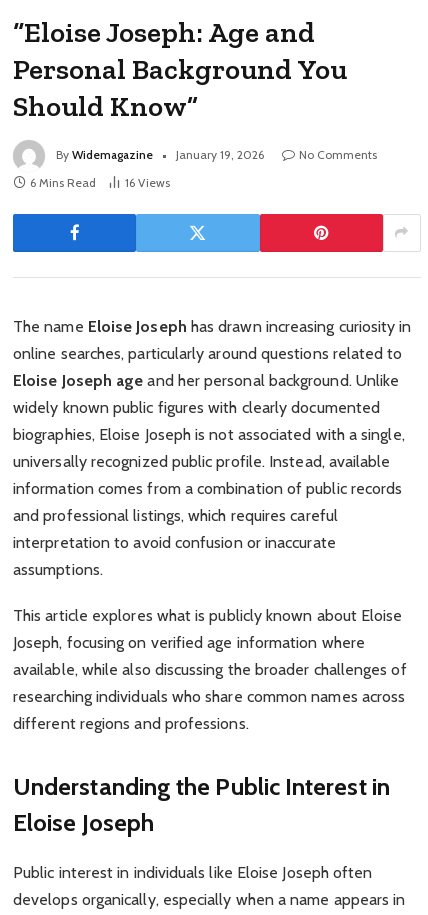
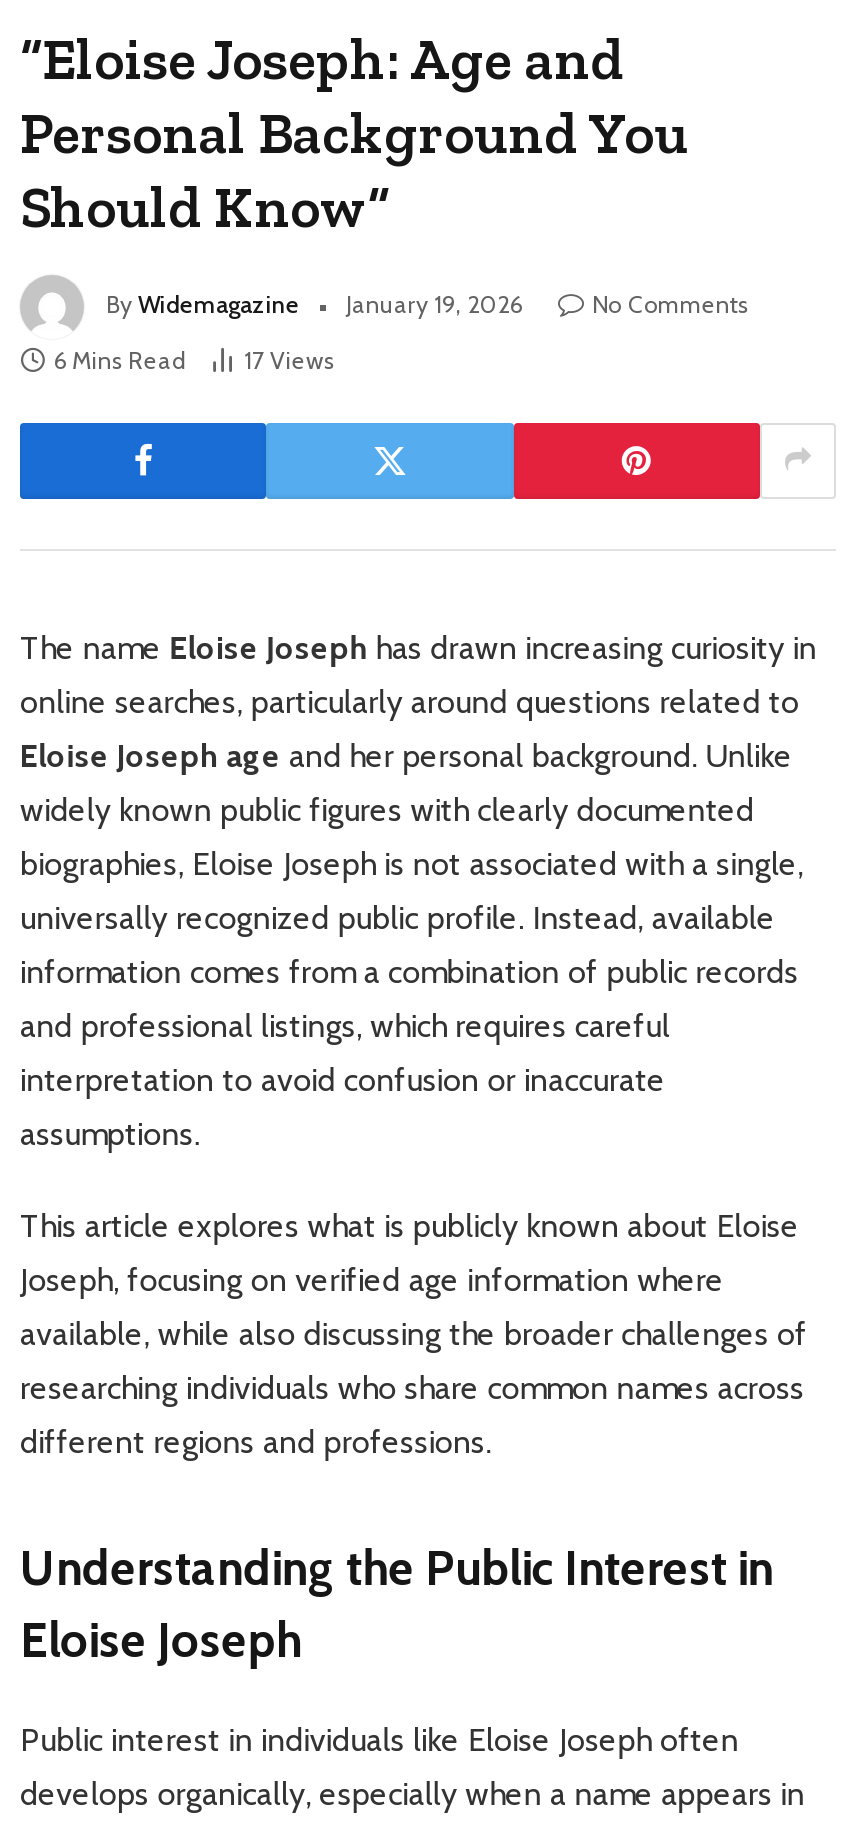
[30,175,170,190] 6 Mins Read 16 Views -> [54,344,334,374] 6 Mins Read 17 Views

